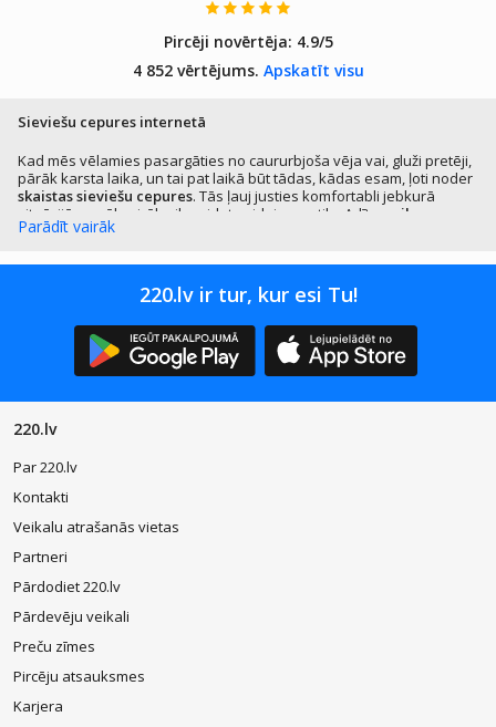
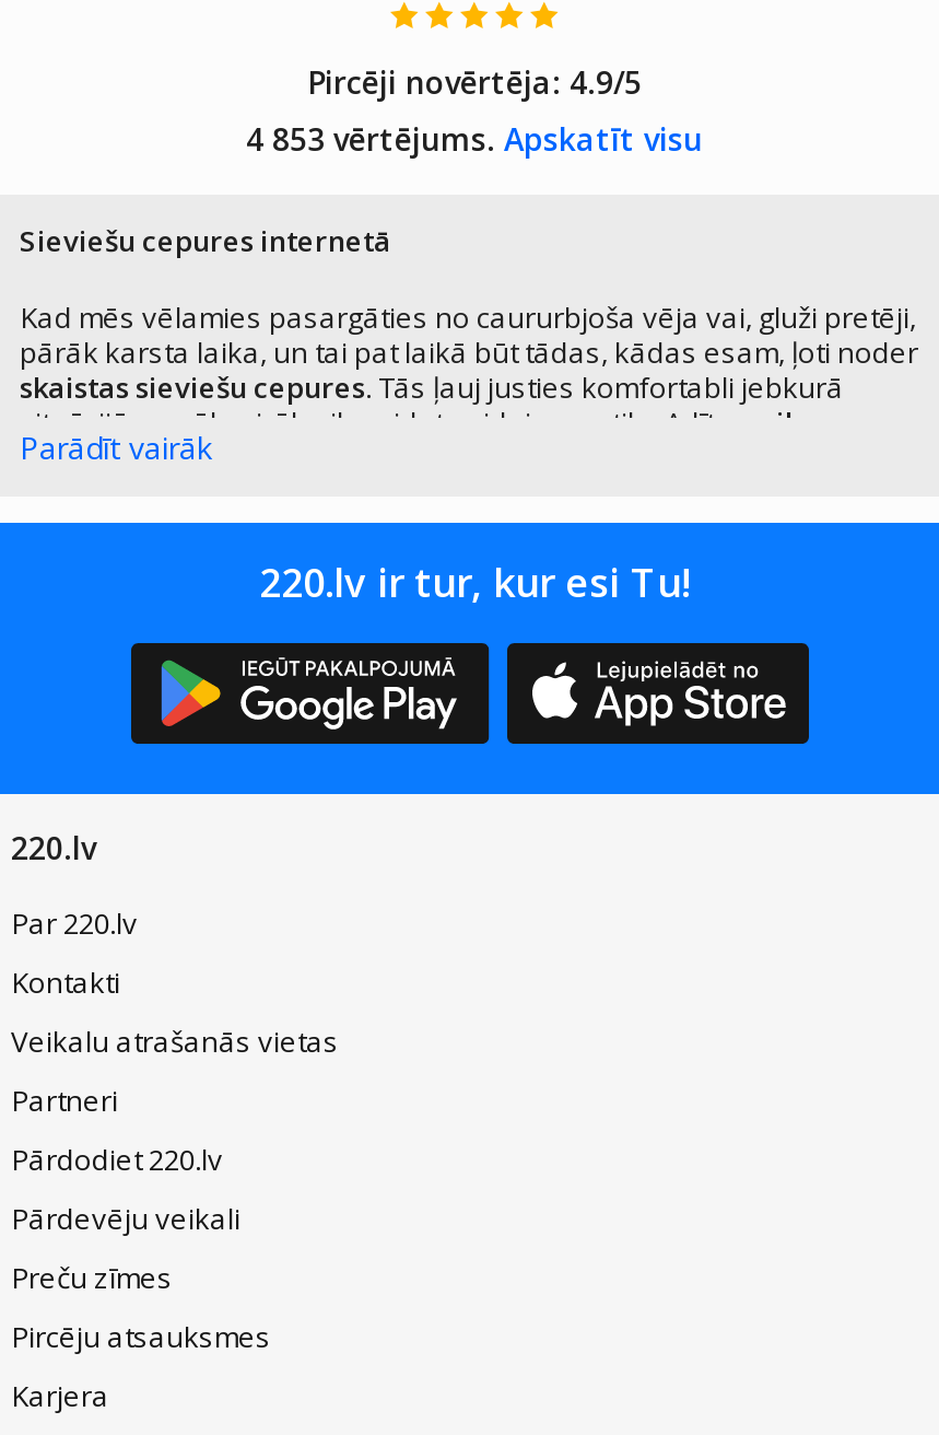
[132,60,364,81] 4 852 vērtējums. Apskatīt visu -> [246,118,703,159] 4 853 vērtējums. Apskatīt visu

